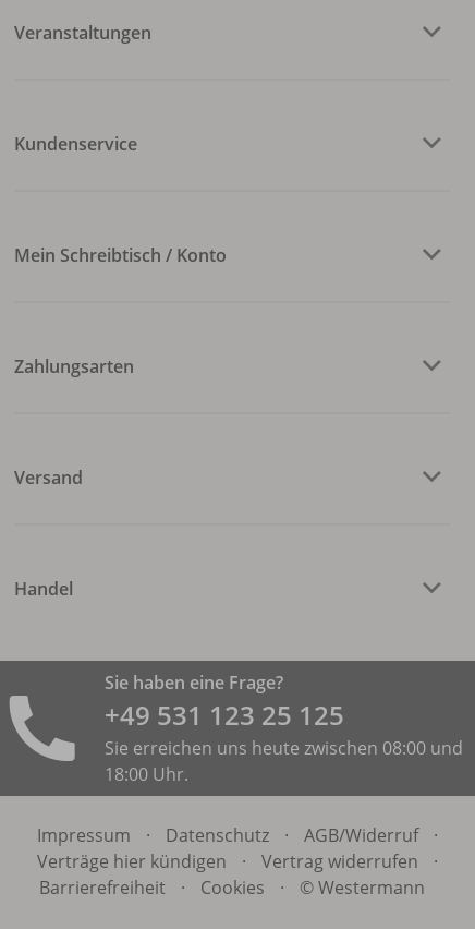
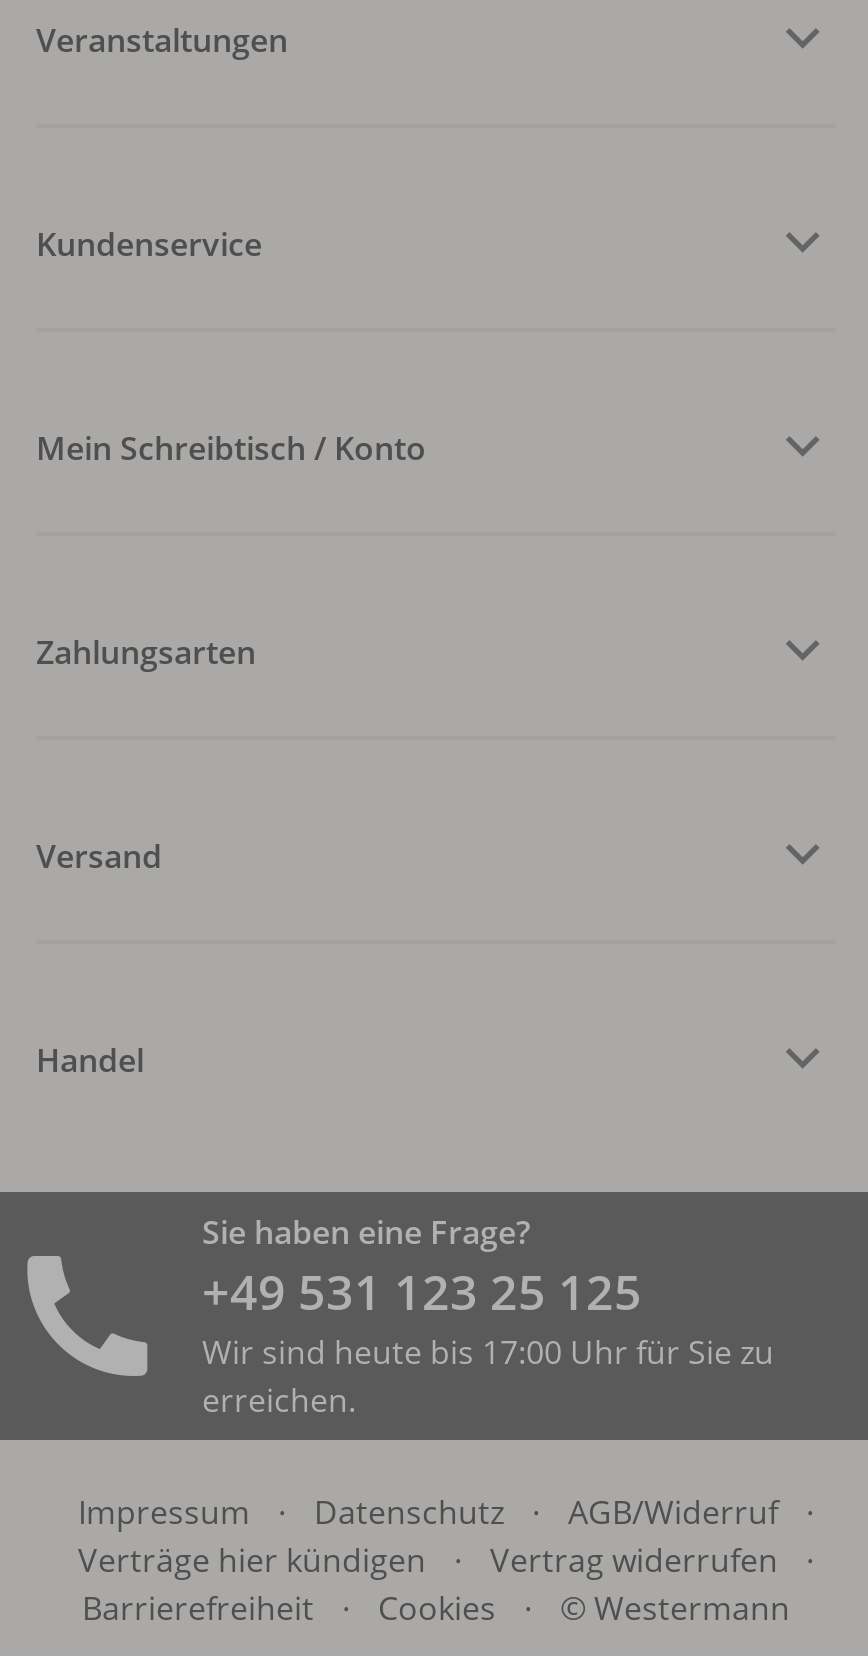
[105,736,463,786] Sie erreichen uns heute zwischen 08:00 und | 18:00 Uhr. -> [202,1329,774,1421] Wir sind heute bis 17:00 Uhr für Sie zu | erreichen.

